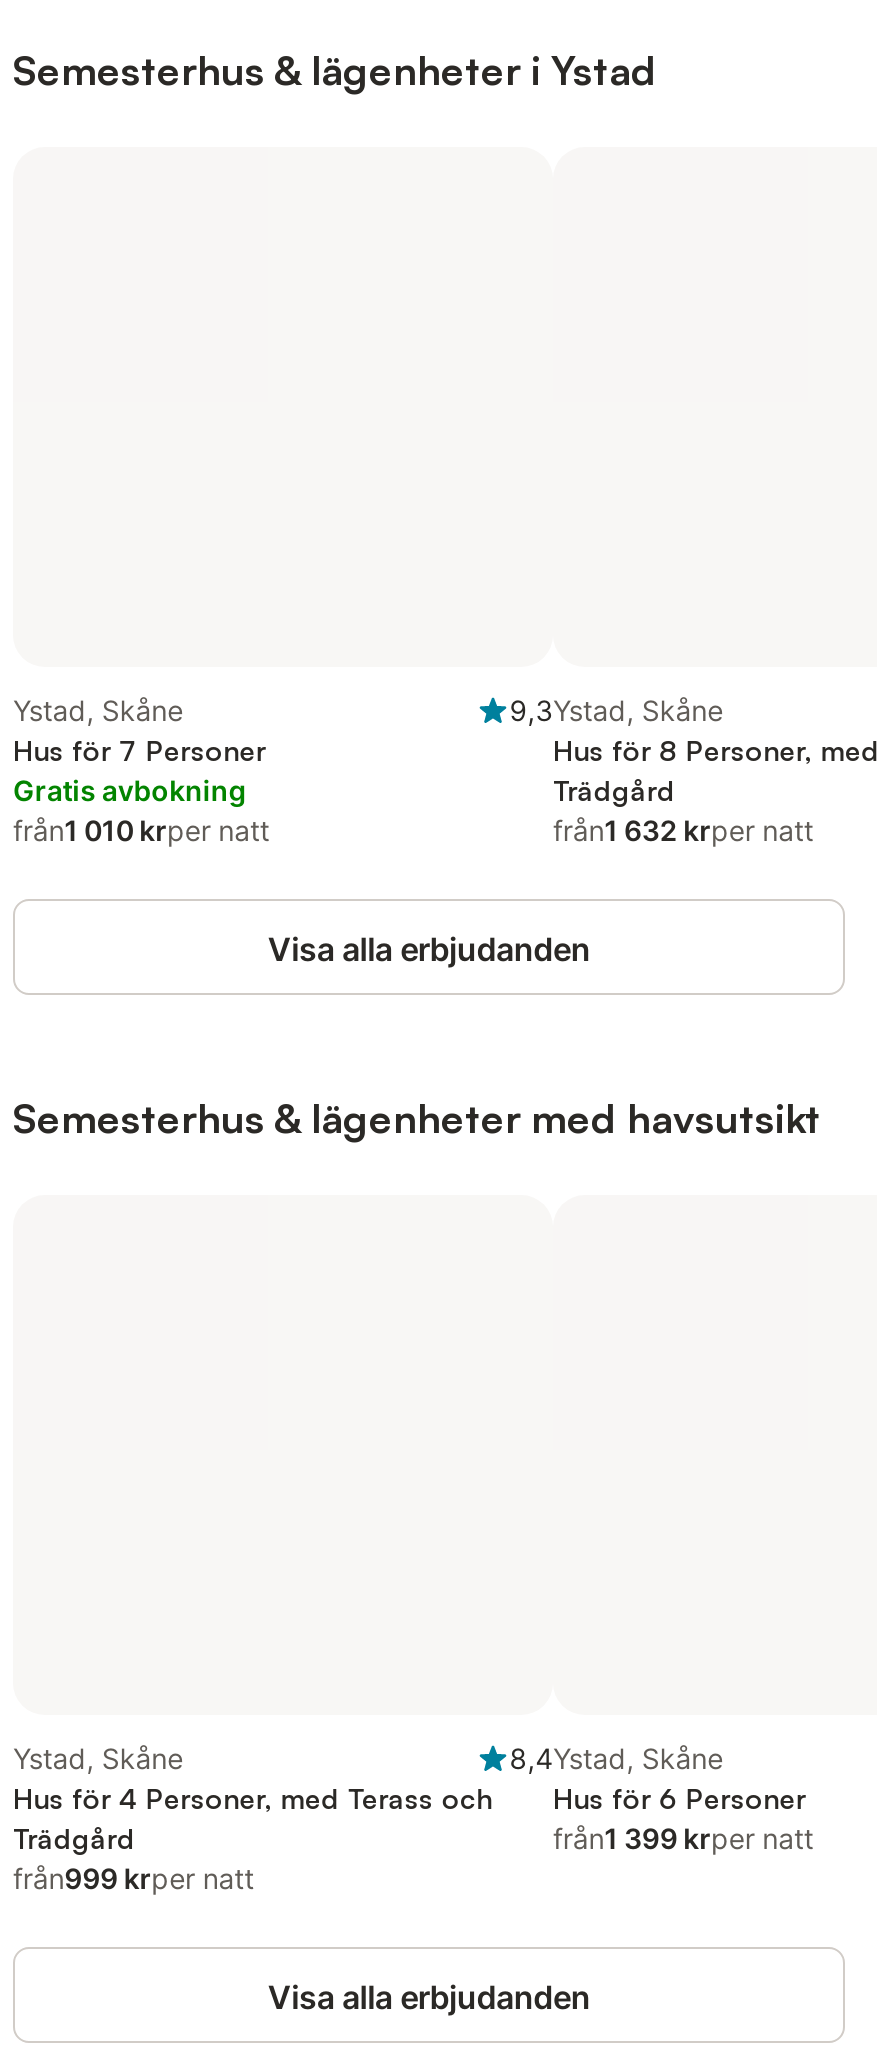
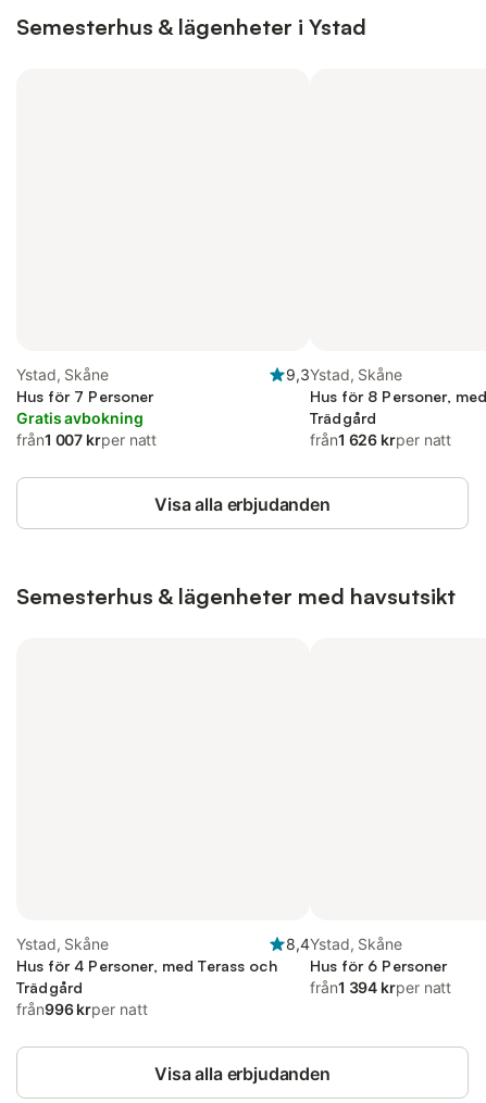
[13,813,270,847] från1 010 krper natt -> [16,430,157,449] från1 007 krper natt
[553,813,814,847] från1 632 krper natt -> [310,430,452,449] från1 626 krper natt
[553,1821,814,1855] från1 399 krper natt -> [310,978,452,997] från1 394 krper natt
[13,1861,254,1895] från999 krper natt -> [16,1000,147,1018] från996 krper natt

